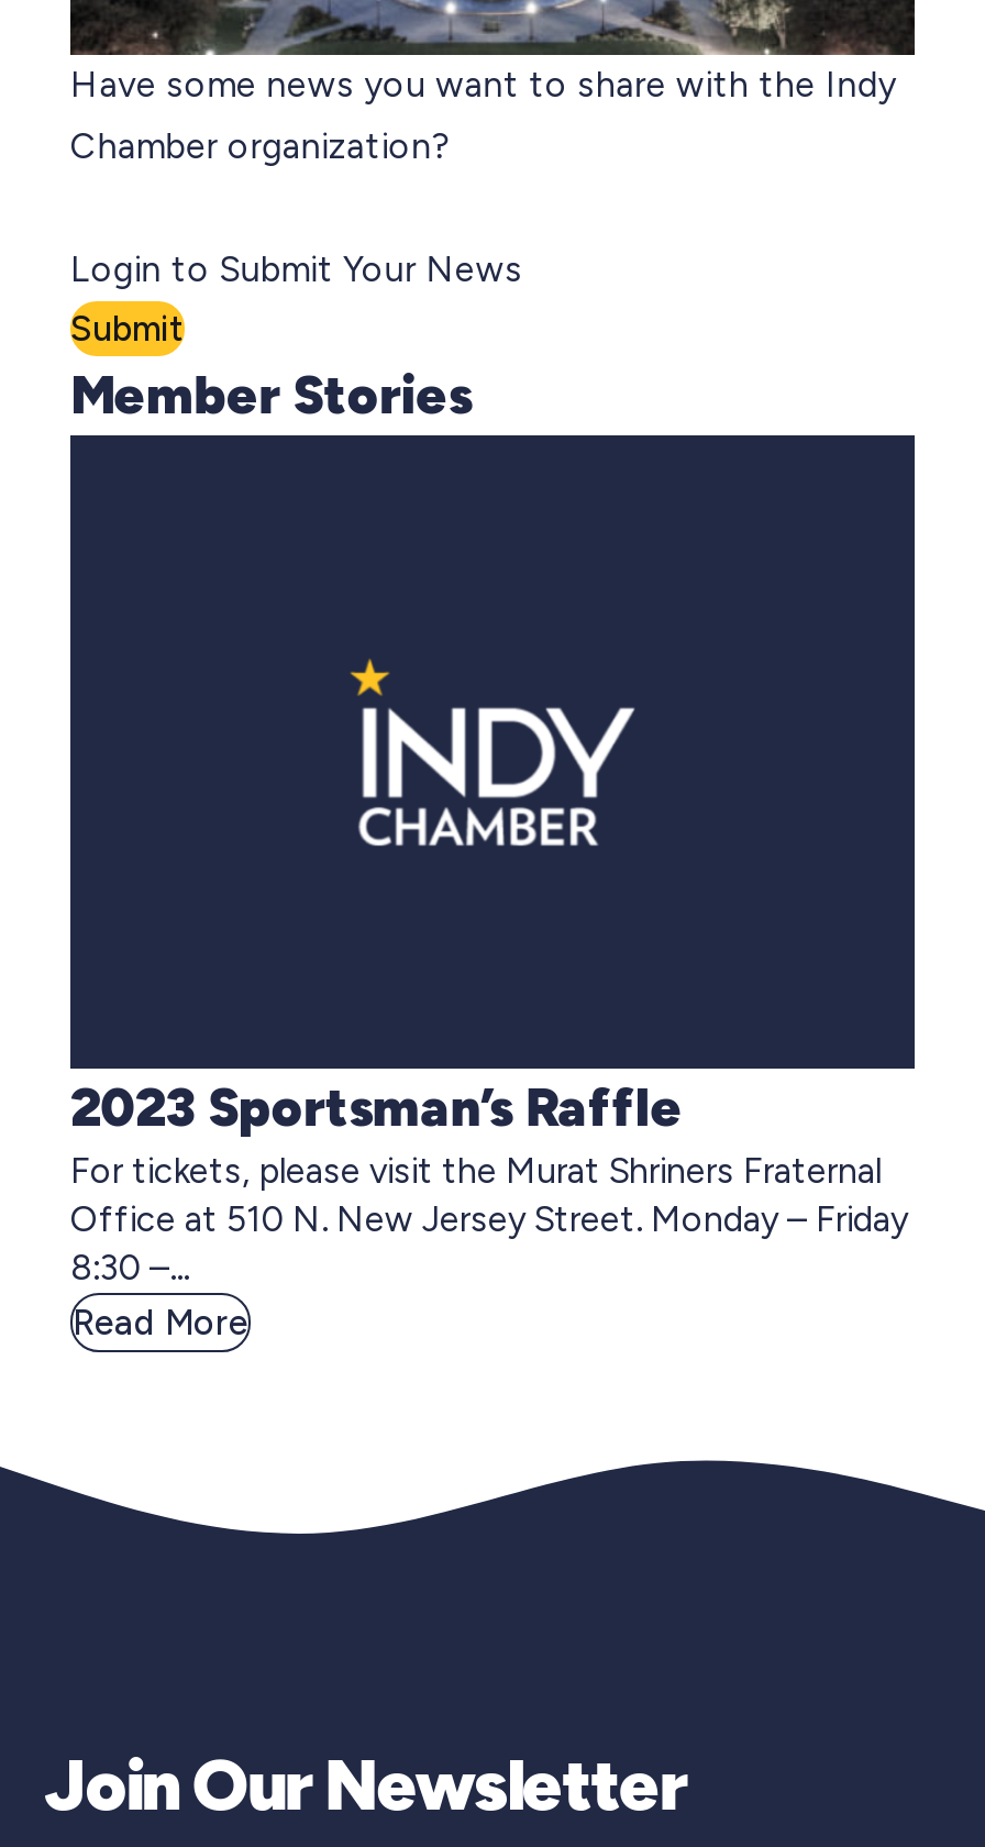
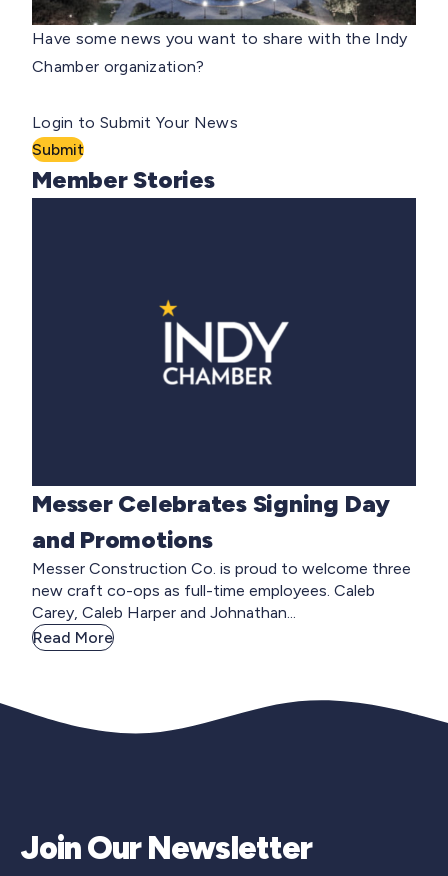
[70,1075,908,1289] 2023 Sportsman’s Raffle | For tickets, please visit the Murat Shriners Fraternal | Office at 510 N. New Jersey Street. Monday – Friday | 8:30 –... -> [32,489,411,622] Messer Celebrates Signing Day | and Promotions | Messer Construction Co. is proud to welcome three | new craft co-ops as full-time employees. Caleb | Carey, Caleb Harper and Johnathan...

